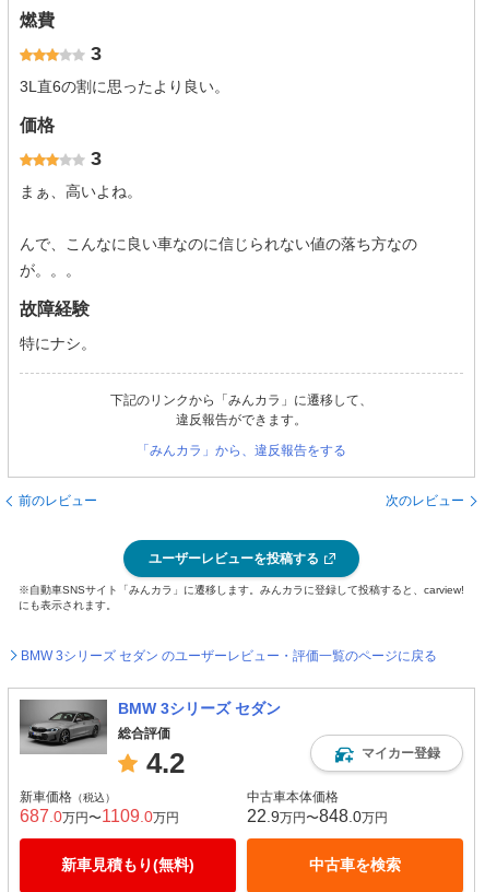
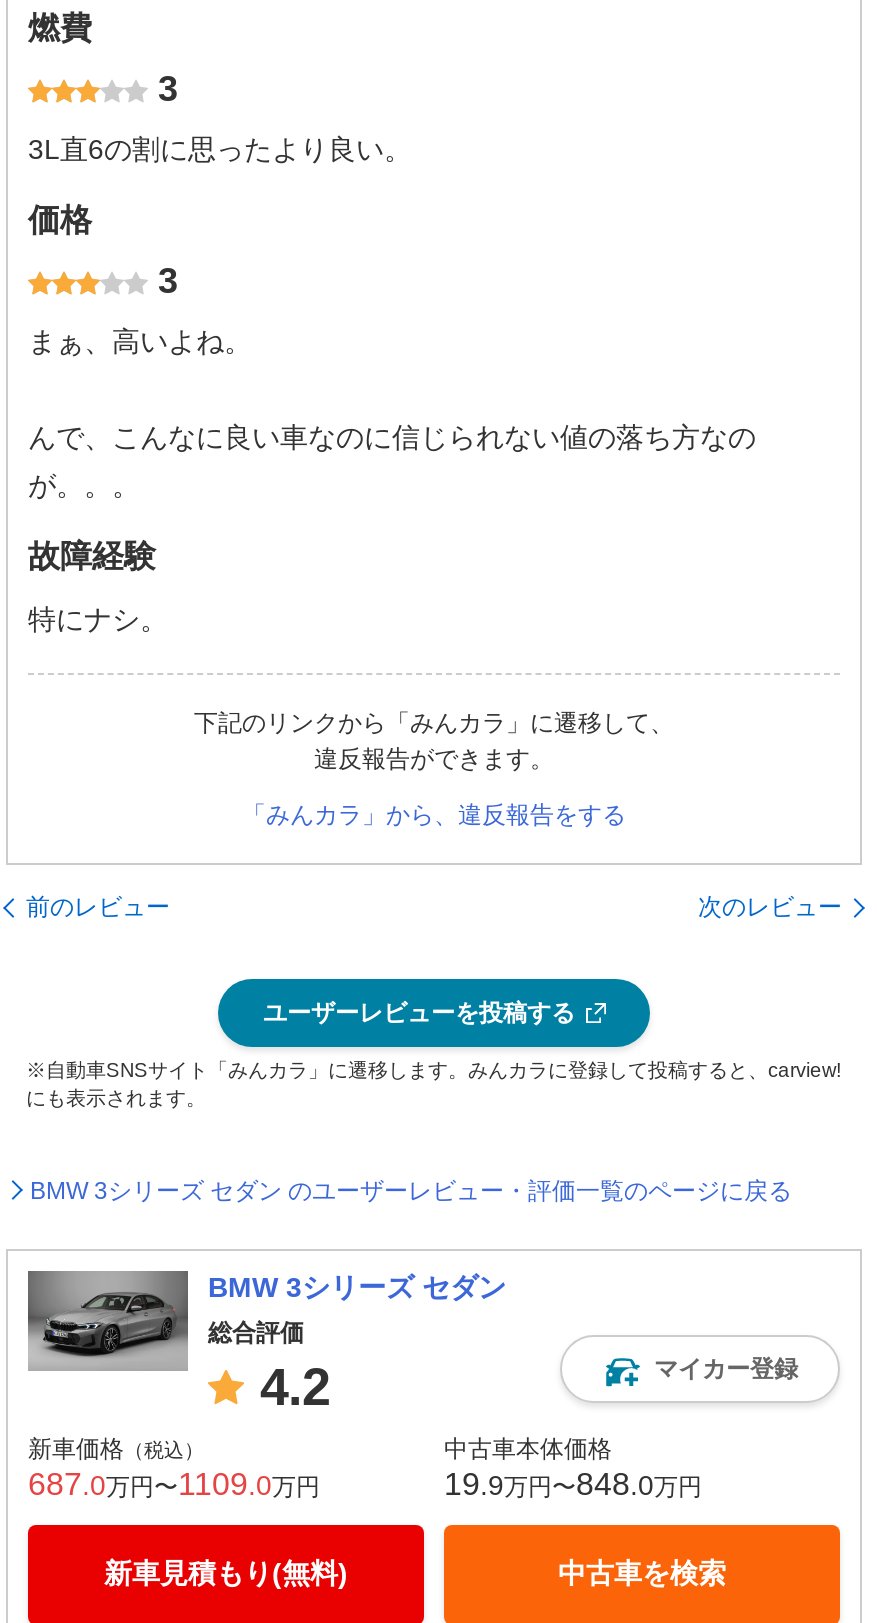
[247,807,388,825] 22.9万円〜848.0万円 -> [444,1467,702,1501] 19.9万円〜848.0万円

